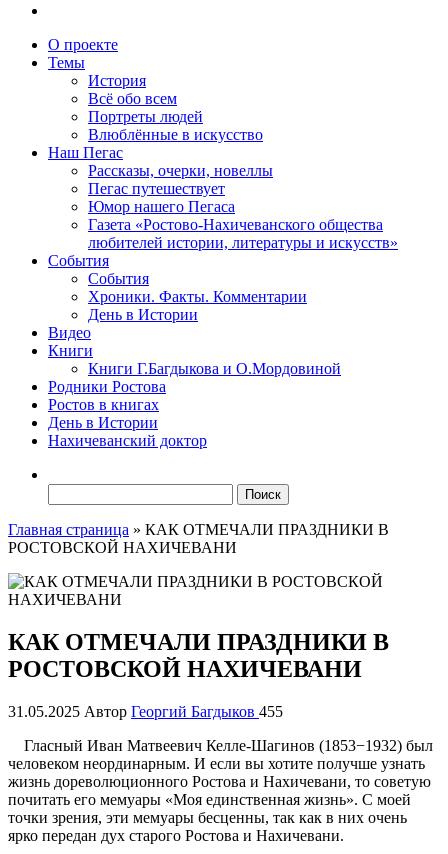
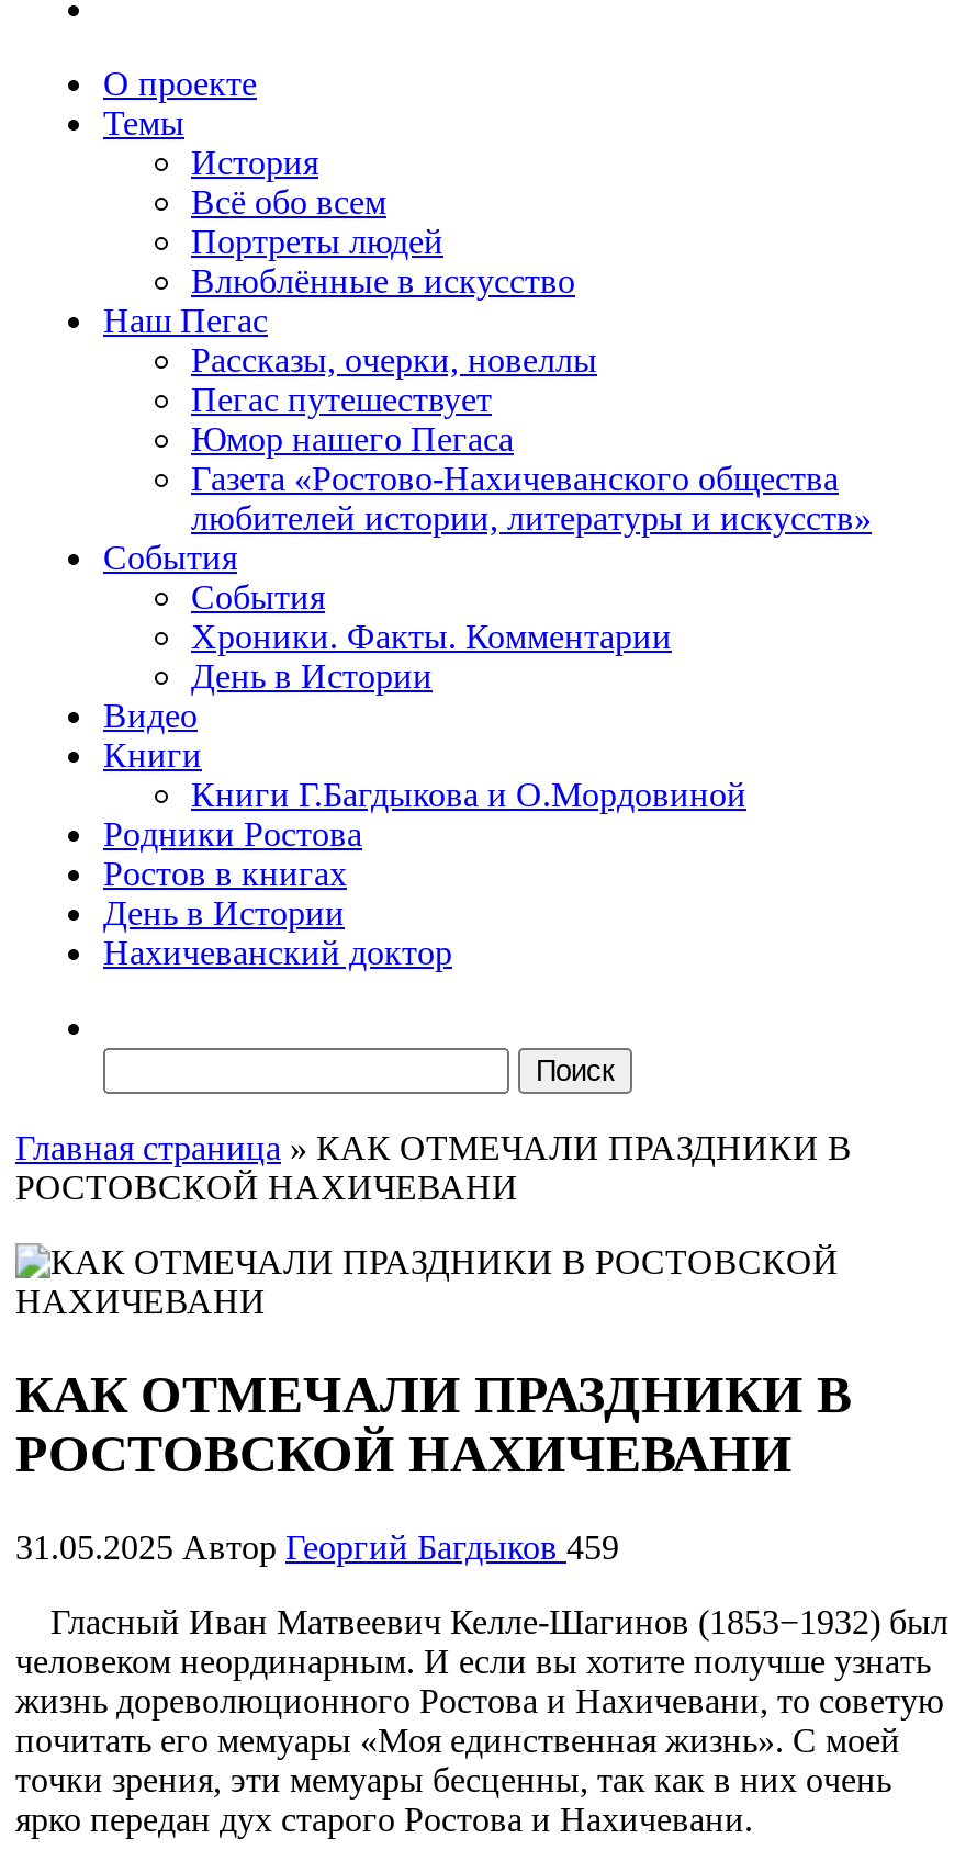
[8,703,283,720] 31.05.2025 Автор Георгий Багдыков 455 -> [15,1528,619,1565] 31.05.2025 Автор Георгий Багдыков 459

